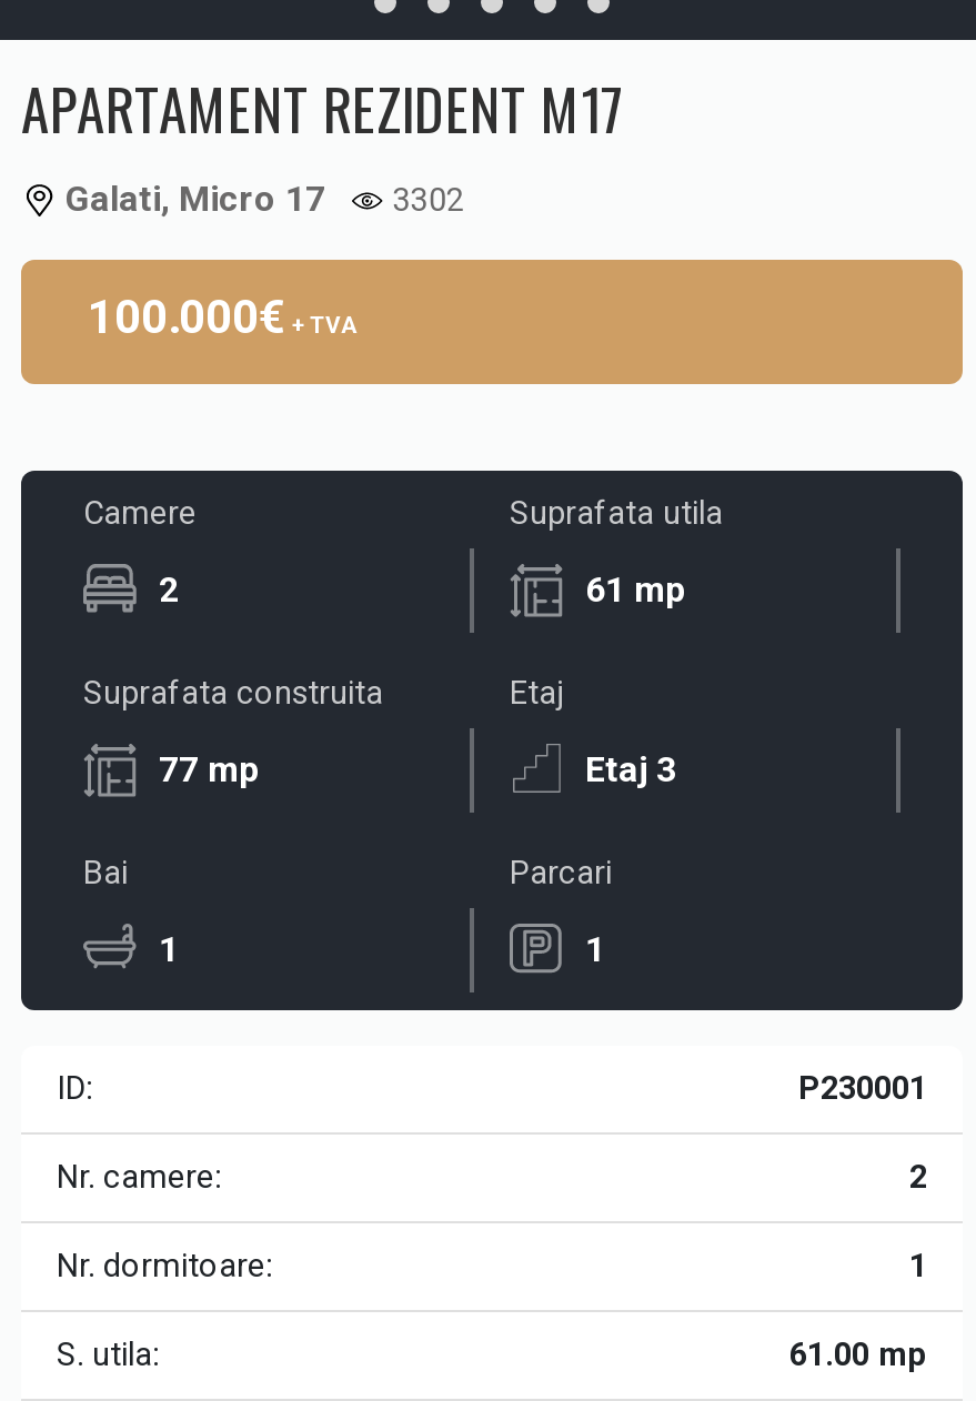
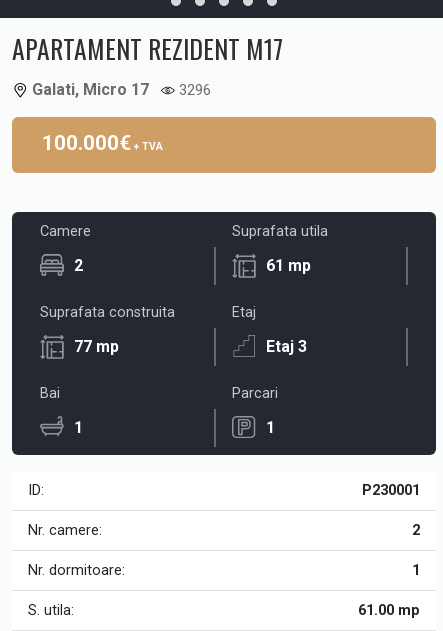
[57,178,464,220] Galati, Micro 17 3302 -> [28,80,211,99] Galati, Micro 17 3296

